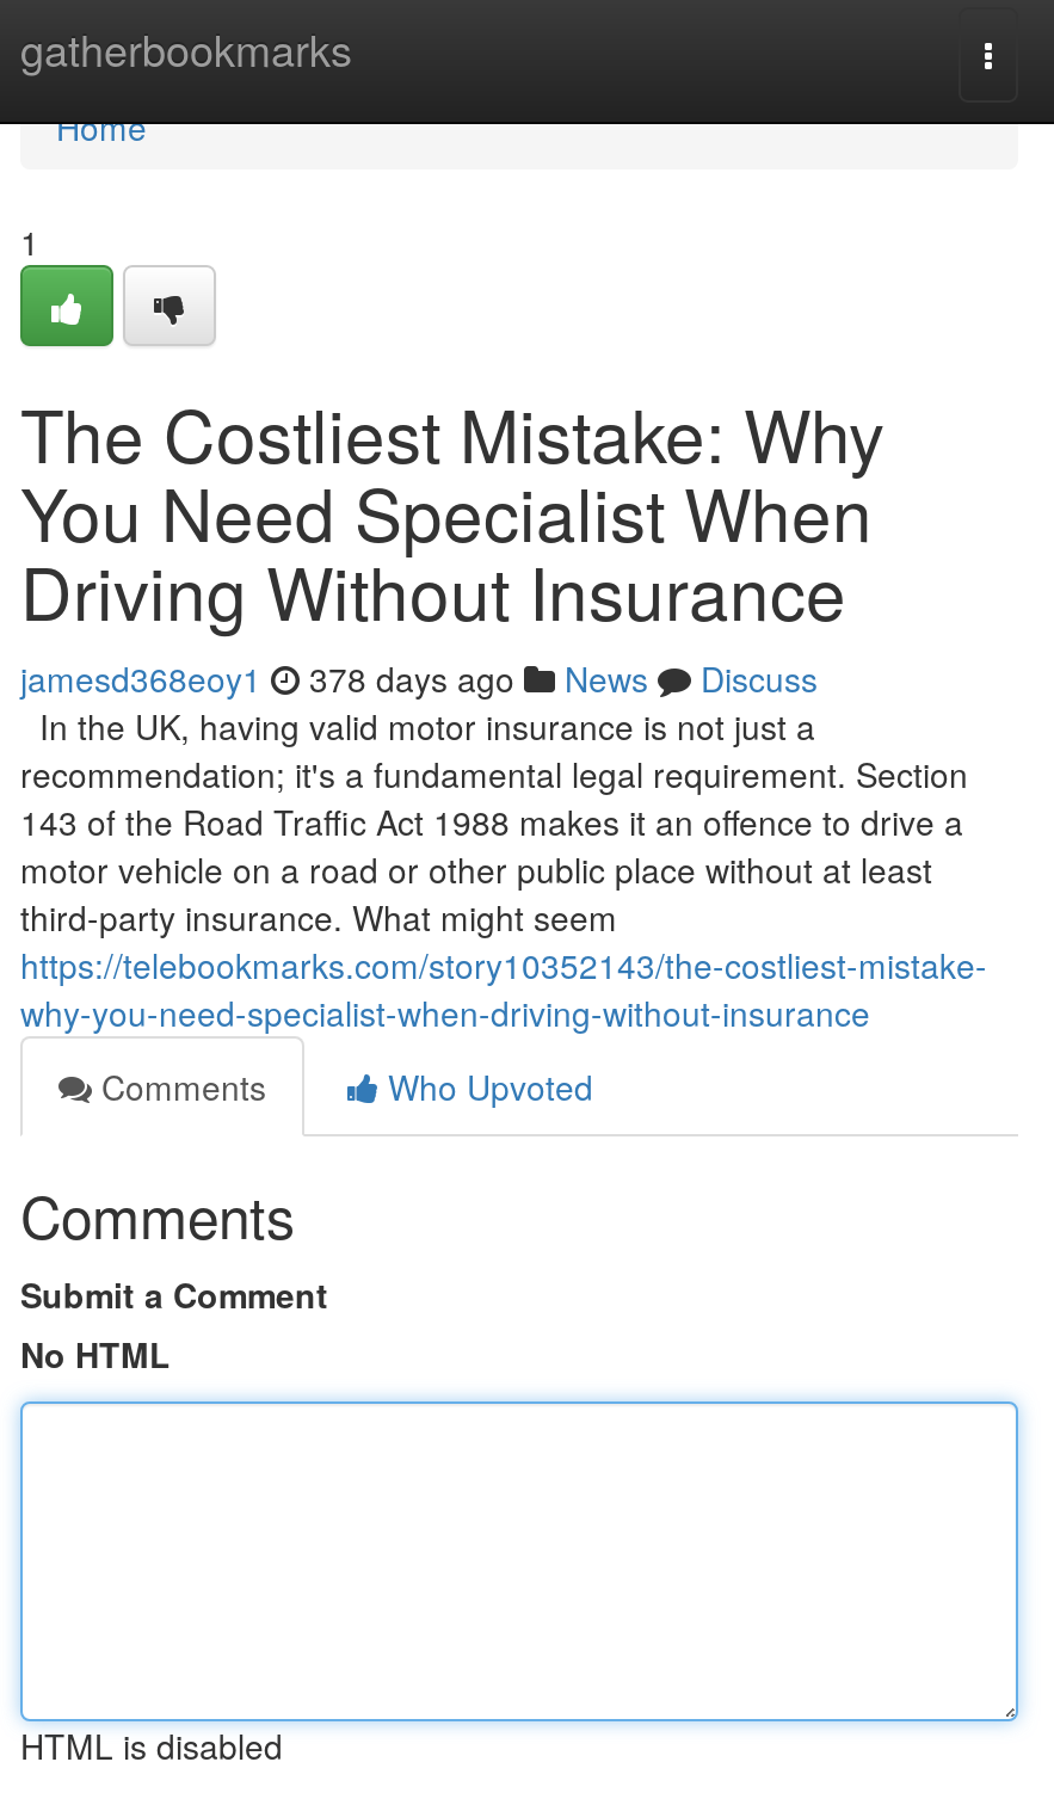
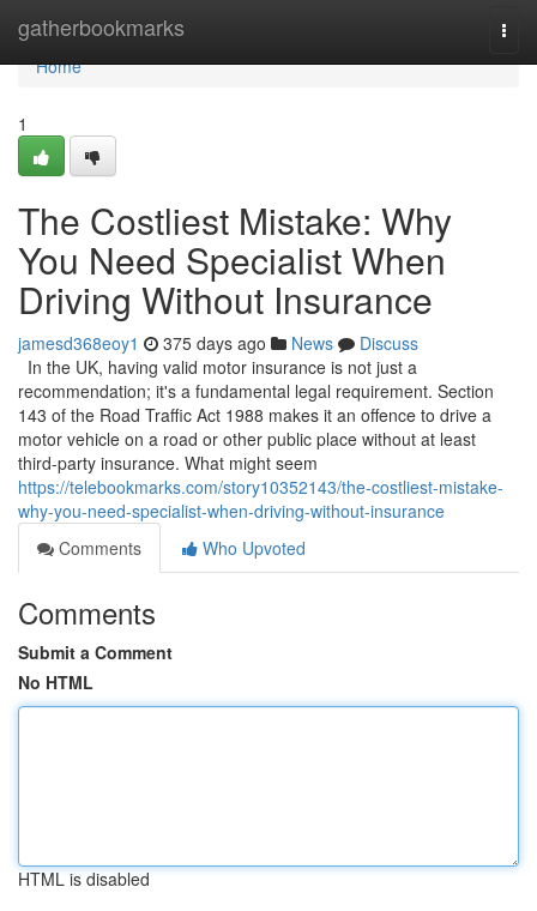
[20,654,818,702] jamesd368eoy1 378 days ago News Discuss -> [18,331,418,355] jamesd368eoy1 375 days ago News Discuss

